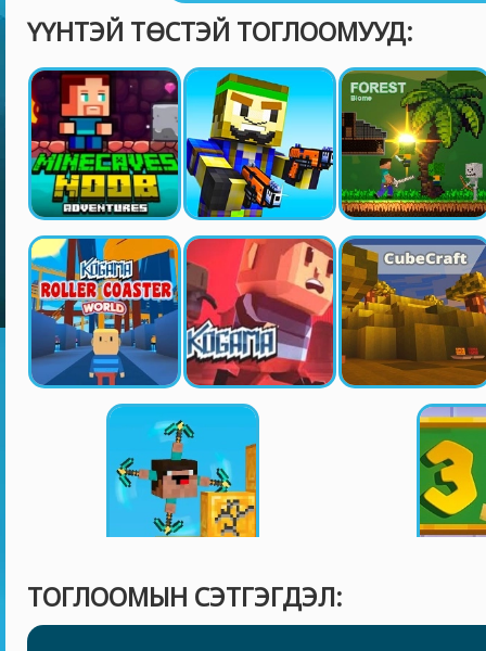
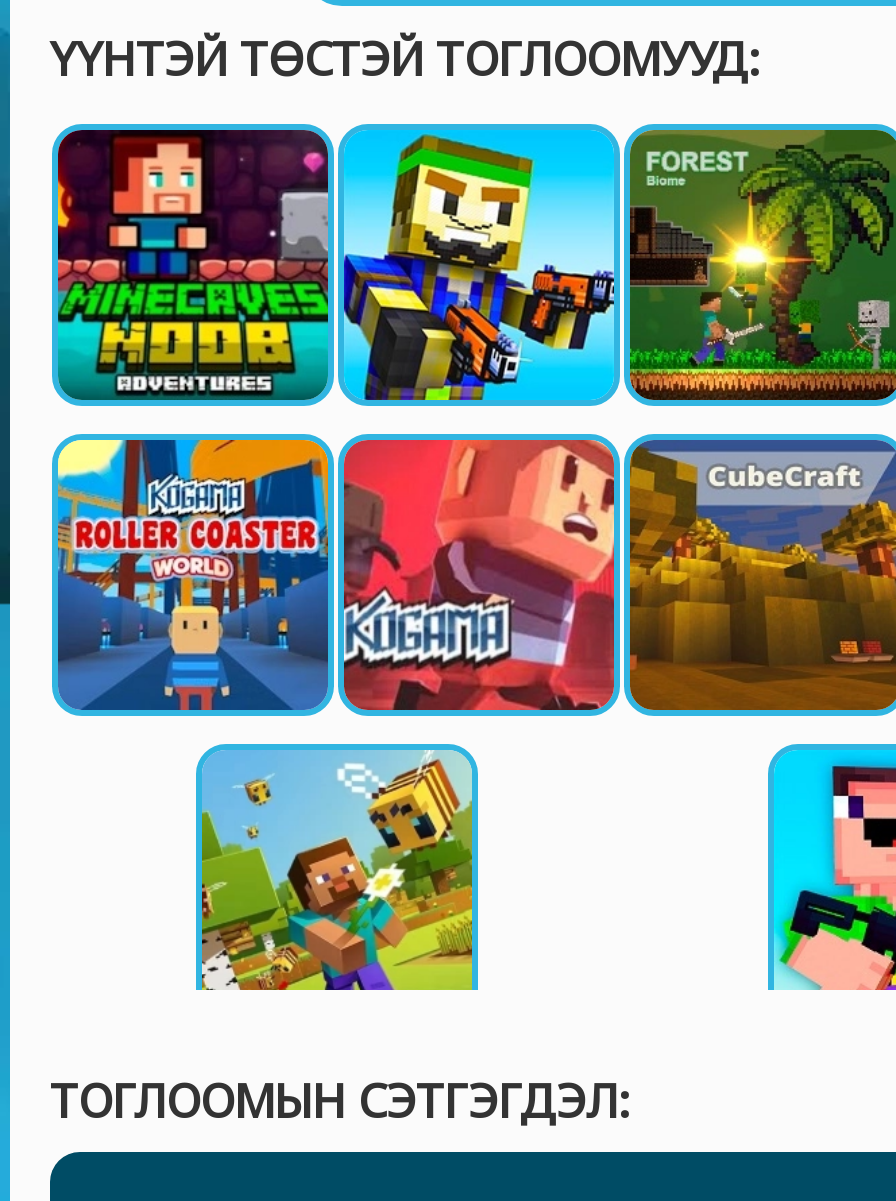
[110,406,256,538] [image] -> [200,748,474,992] [image]
[419,407,483,537] [image] -> [772,748,890,992] [image]

